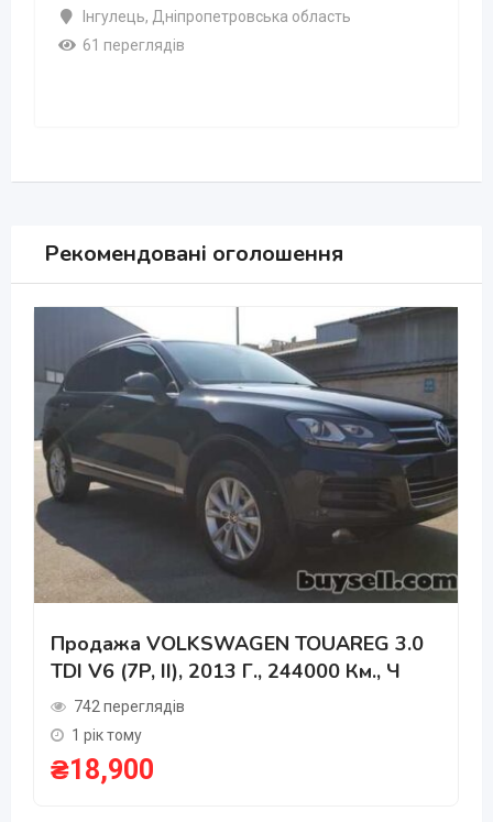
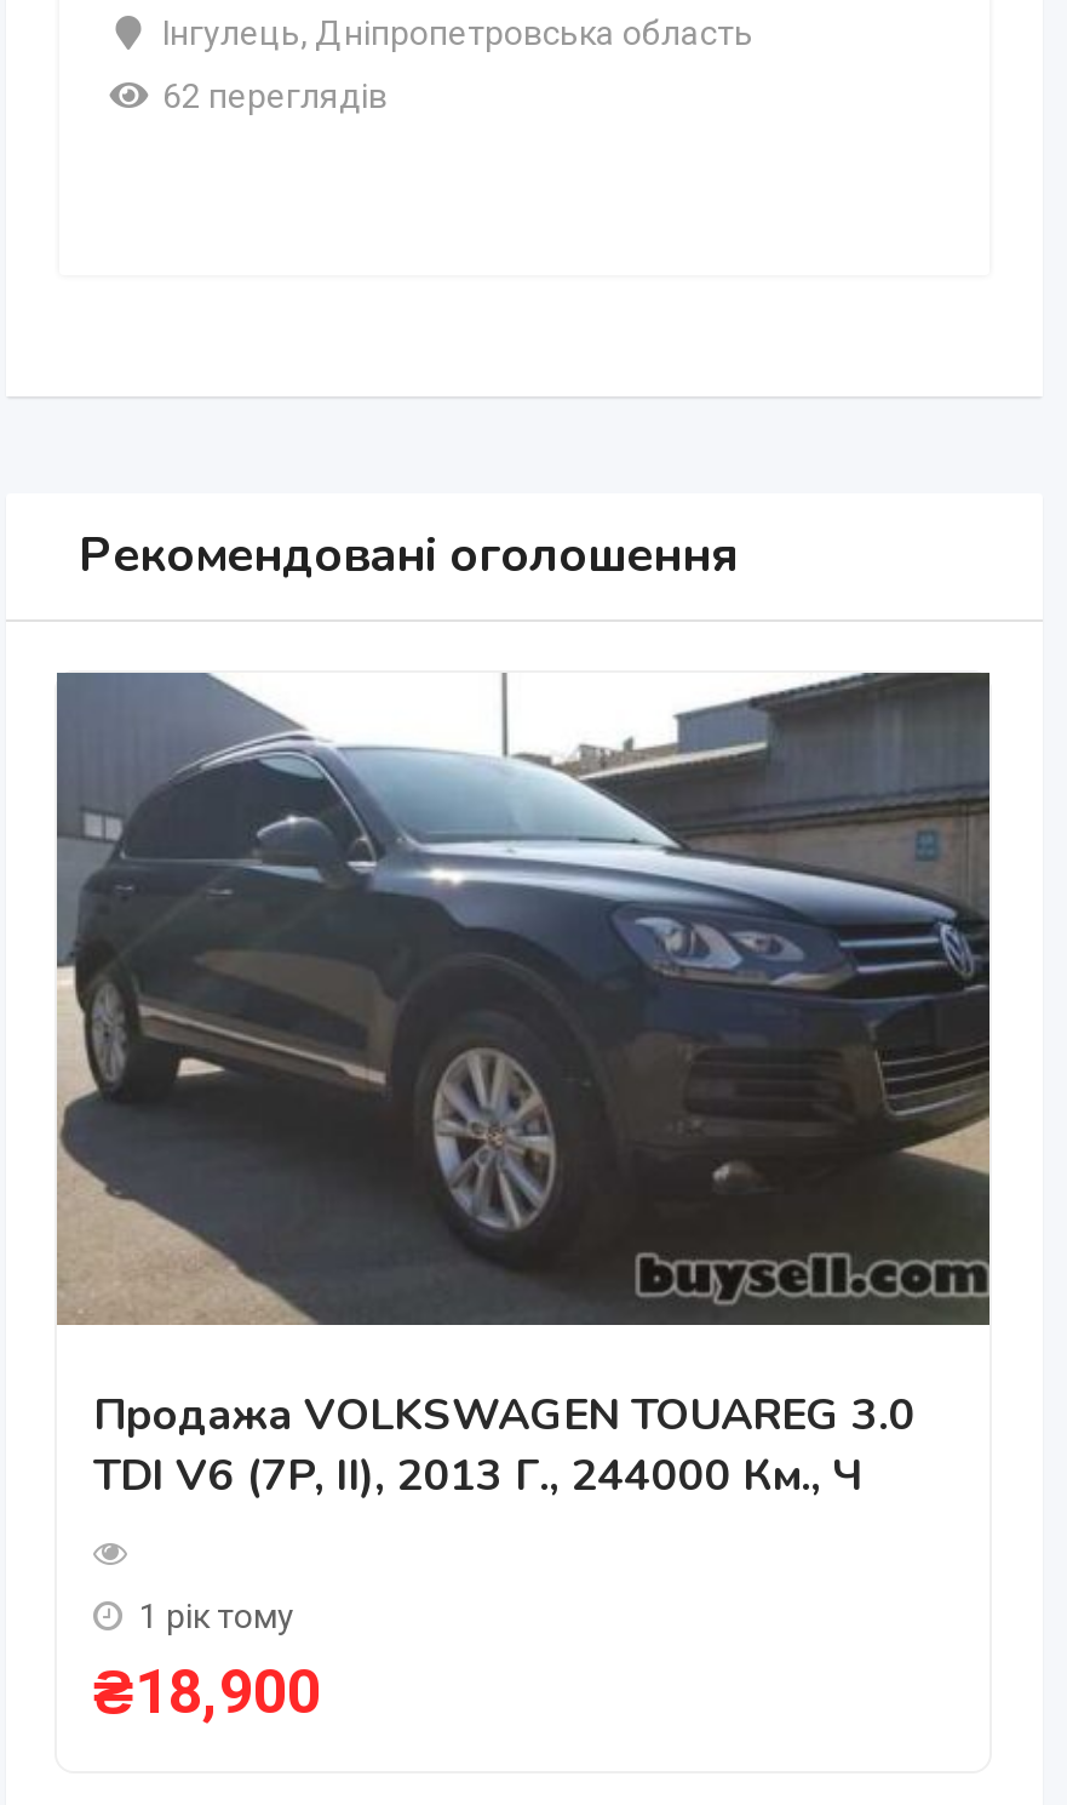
[82,36,184,54] 61 переглядів -> [162,76,388,115] 62 переглядів
[74,698,185,716] 742 переглядів -> none

